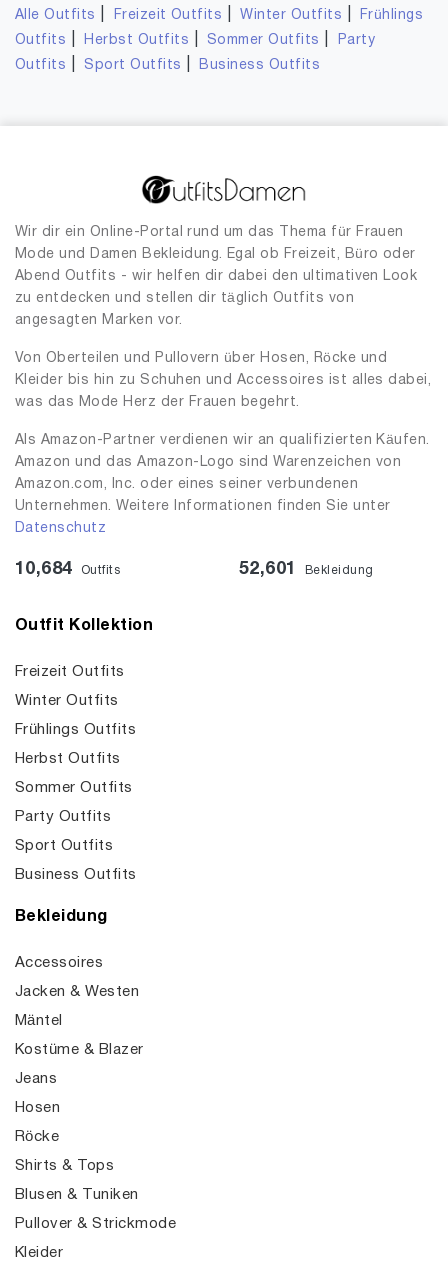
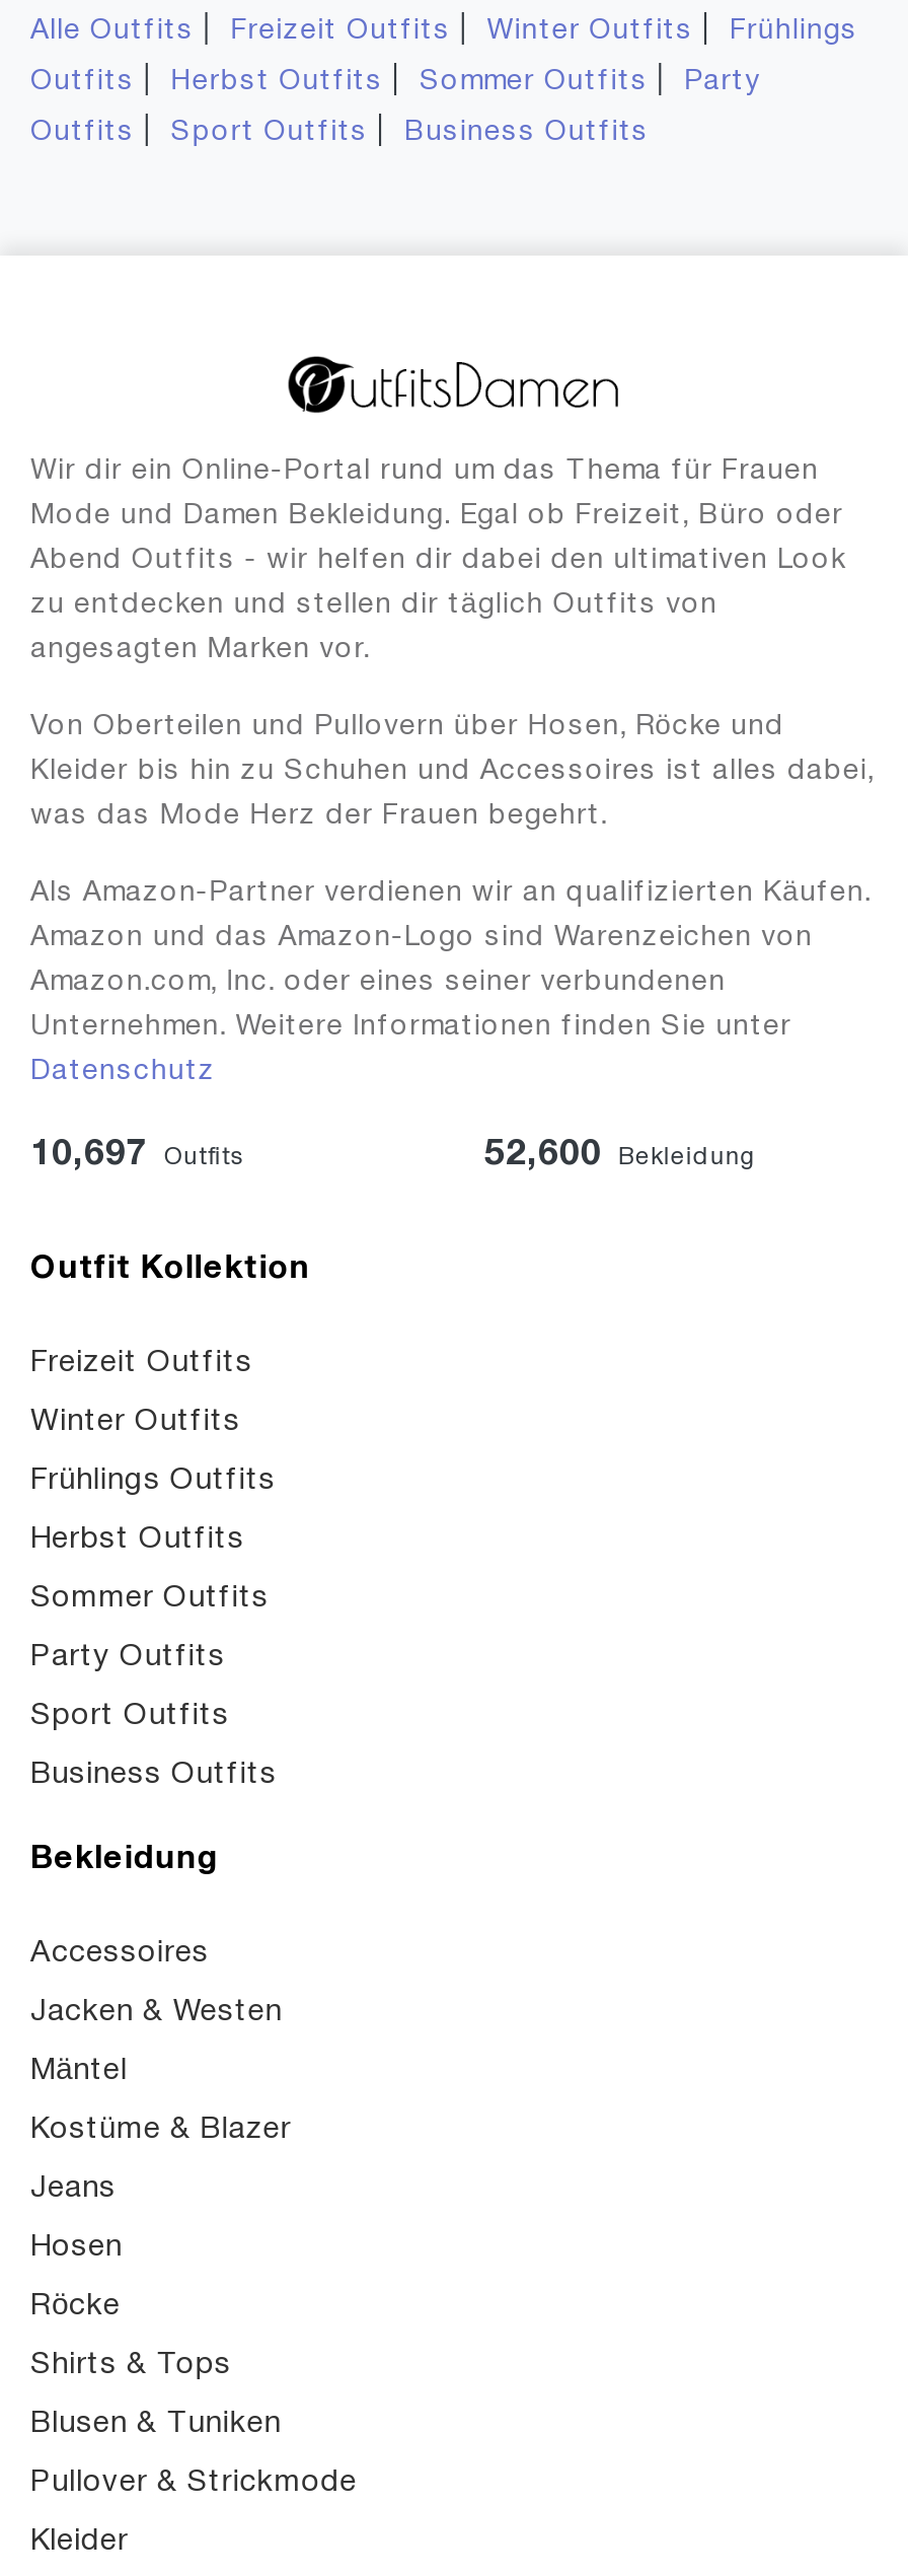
[15,561,120,578] 10,684 Outfits -> [30,1138,244,1172] 10,697 Outfits
[239,561,374,578] 52,601 Bekleidung -> [484,1138,757,1172] 52,600 Bekleidung

